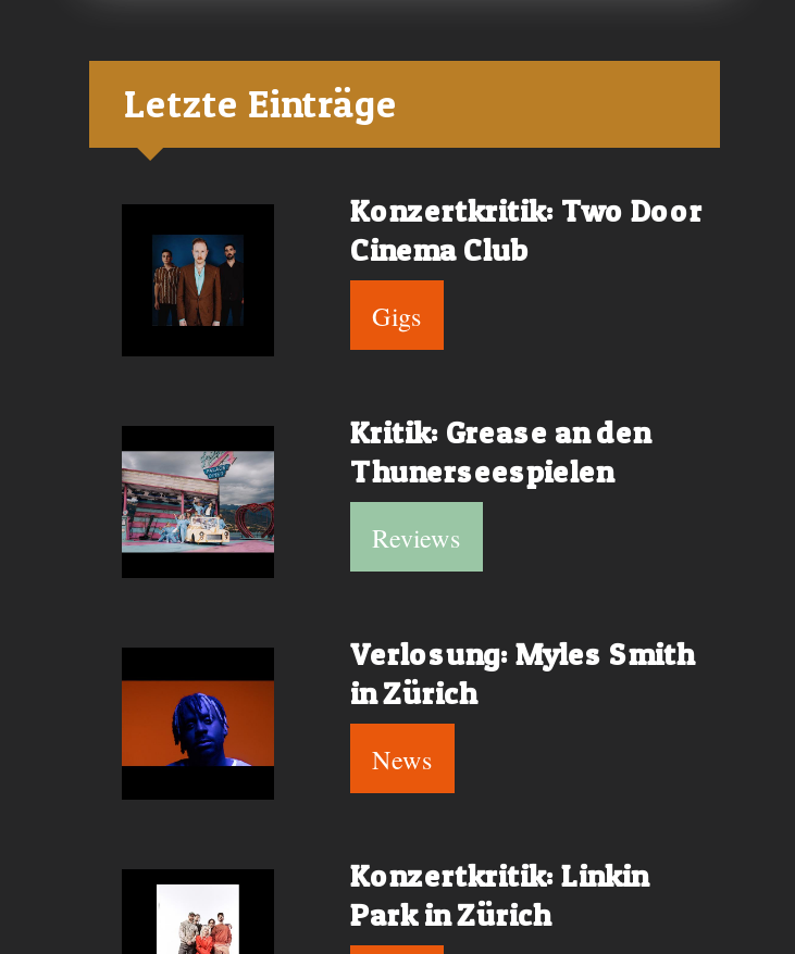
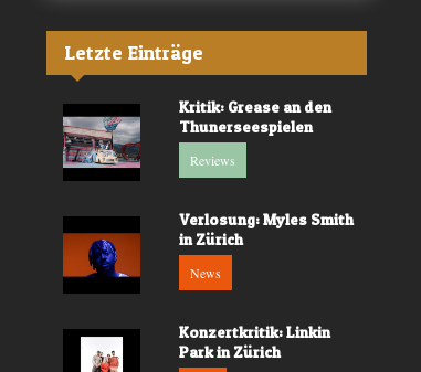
[122,190,703,332] [image] | Konzertkritik: Two Door | Cinema Club | Gigs -> none

